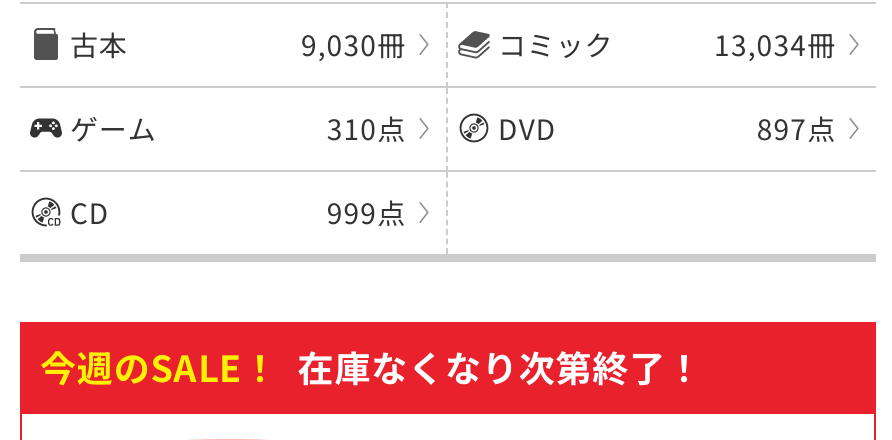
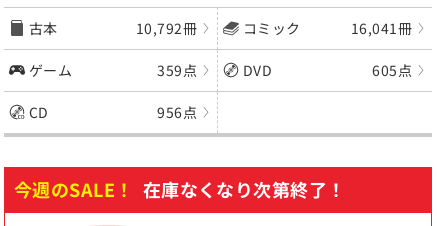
[301,24,406,64] 9,030冊 -> [136,18,197,38] 10,792冊
[714,24,836,64] 13,034冊 -> [351,18,412,38] 16,041冊
[327,108,406,148] 310点 -> [157,60,197,80] 359点
[757,108,836,148] 897点 -> [372,60,412,80] 605点
[327,192,406,232] 999点 -> [157,102,197,122] 956点

